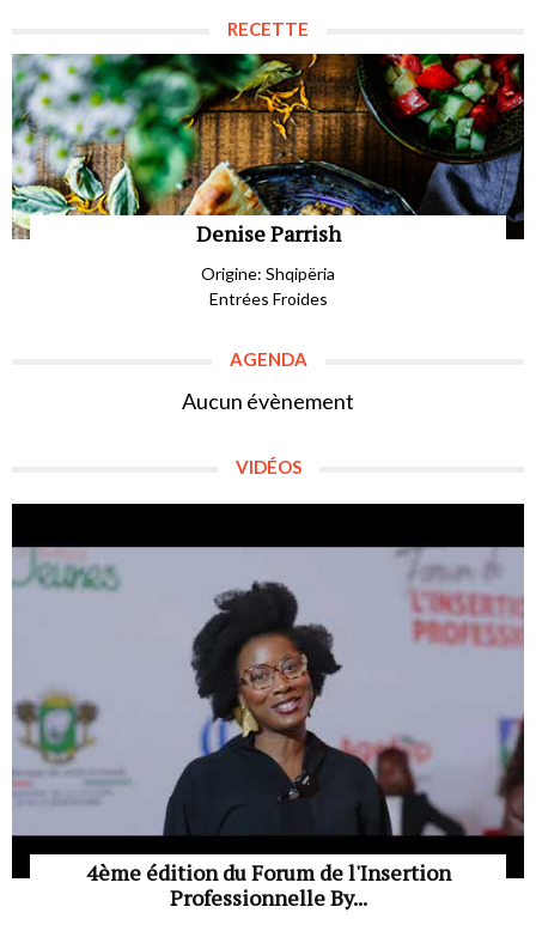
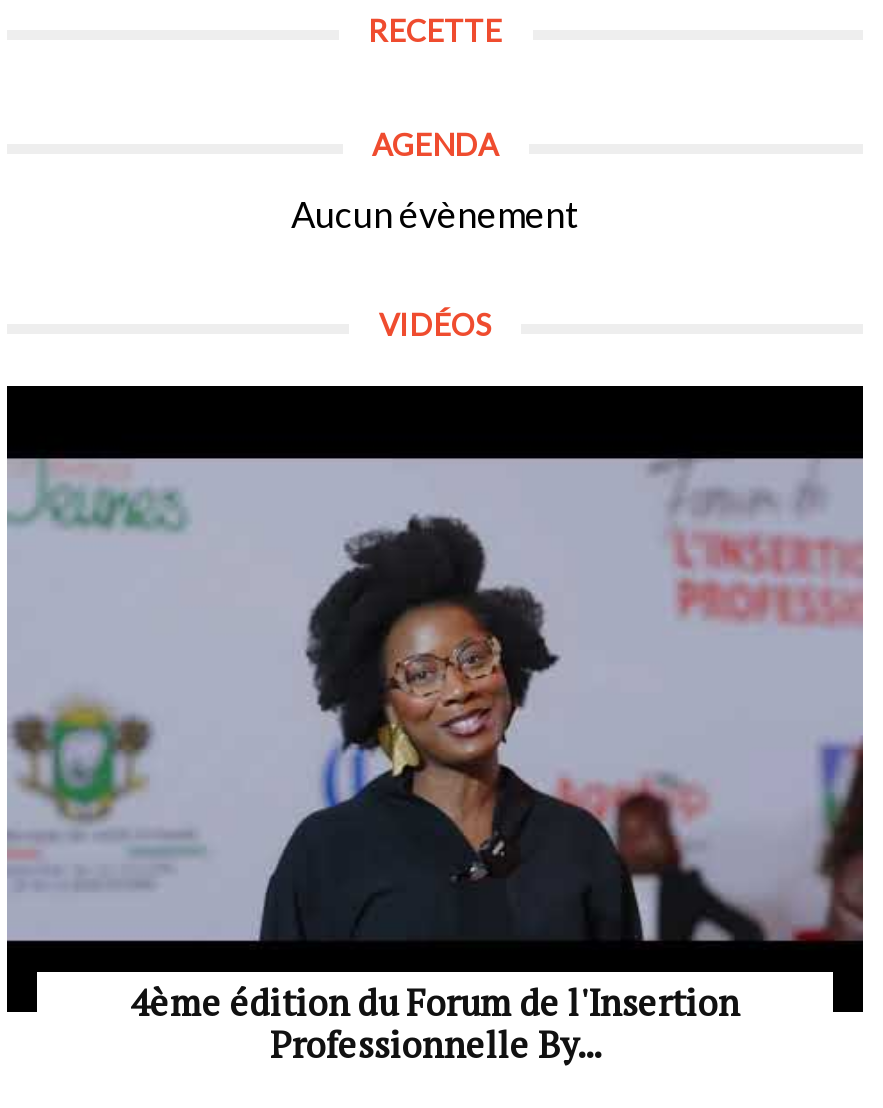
[11,53,525,309] [image] | Denise Parrish | Origine: Shqipëria | Entrées Froides -> none

